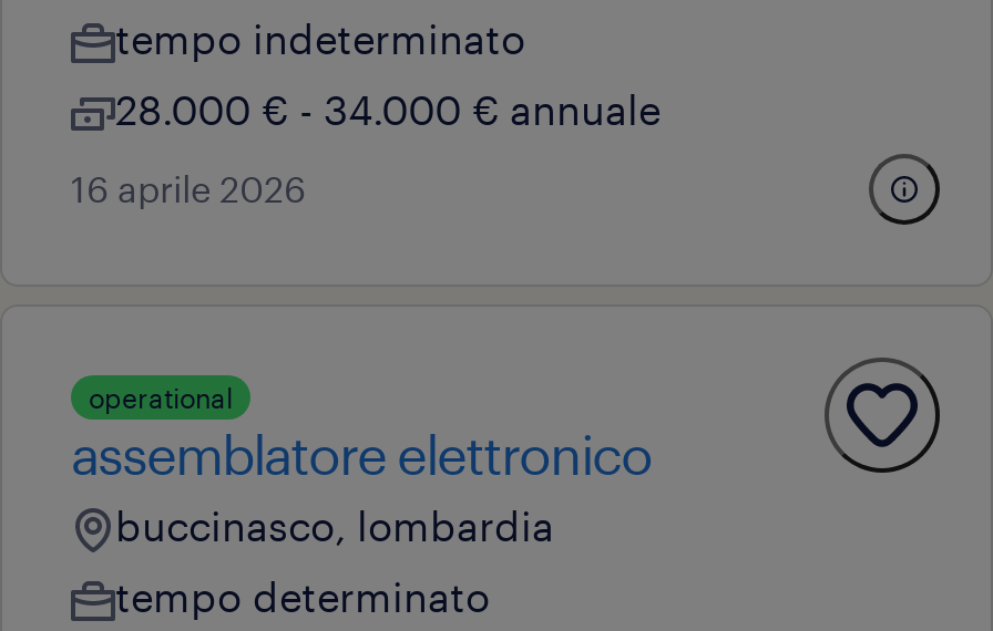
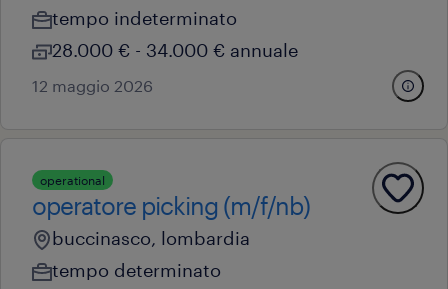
[71,167,306,209] 16 aprile 2026 -> [32,76,153,95] 12 maggio 2026
[71,422,652,486] assemblatore elettronico -> [32,191,310,220] operatore picking (m/f/nb)

